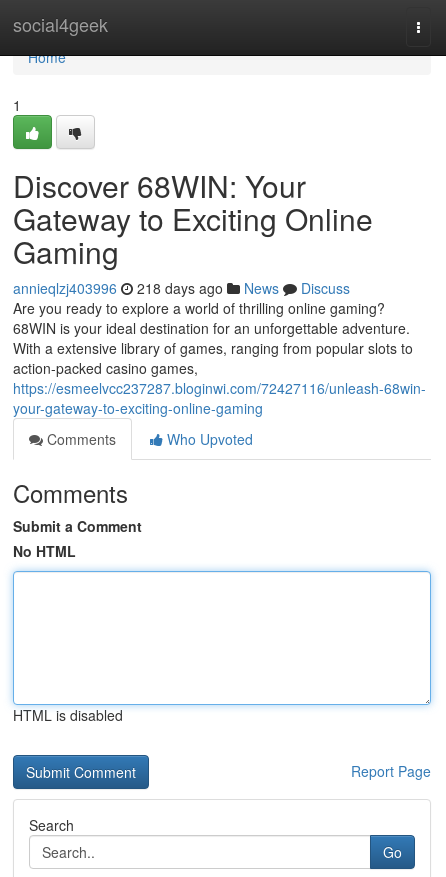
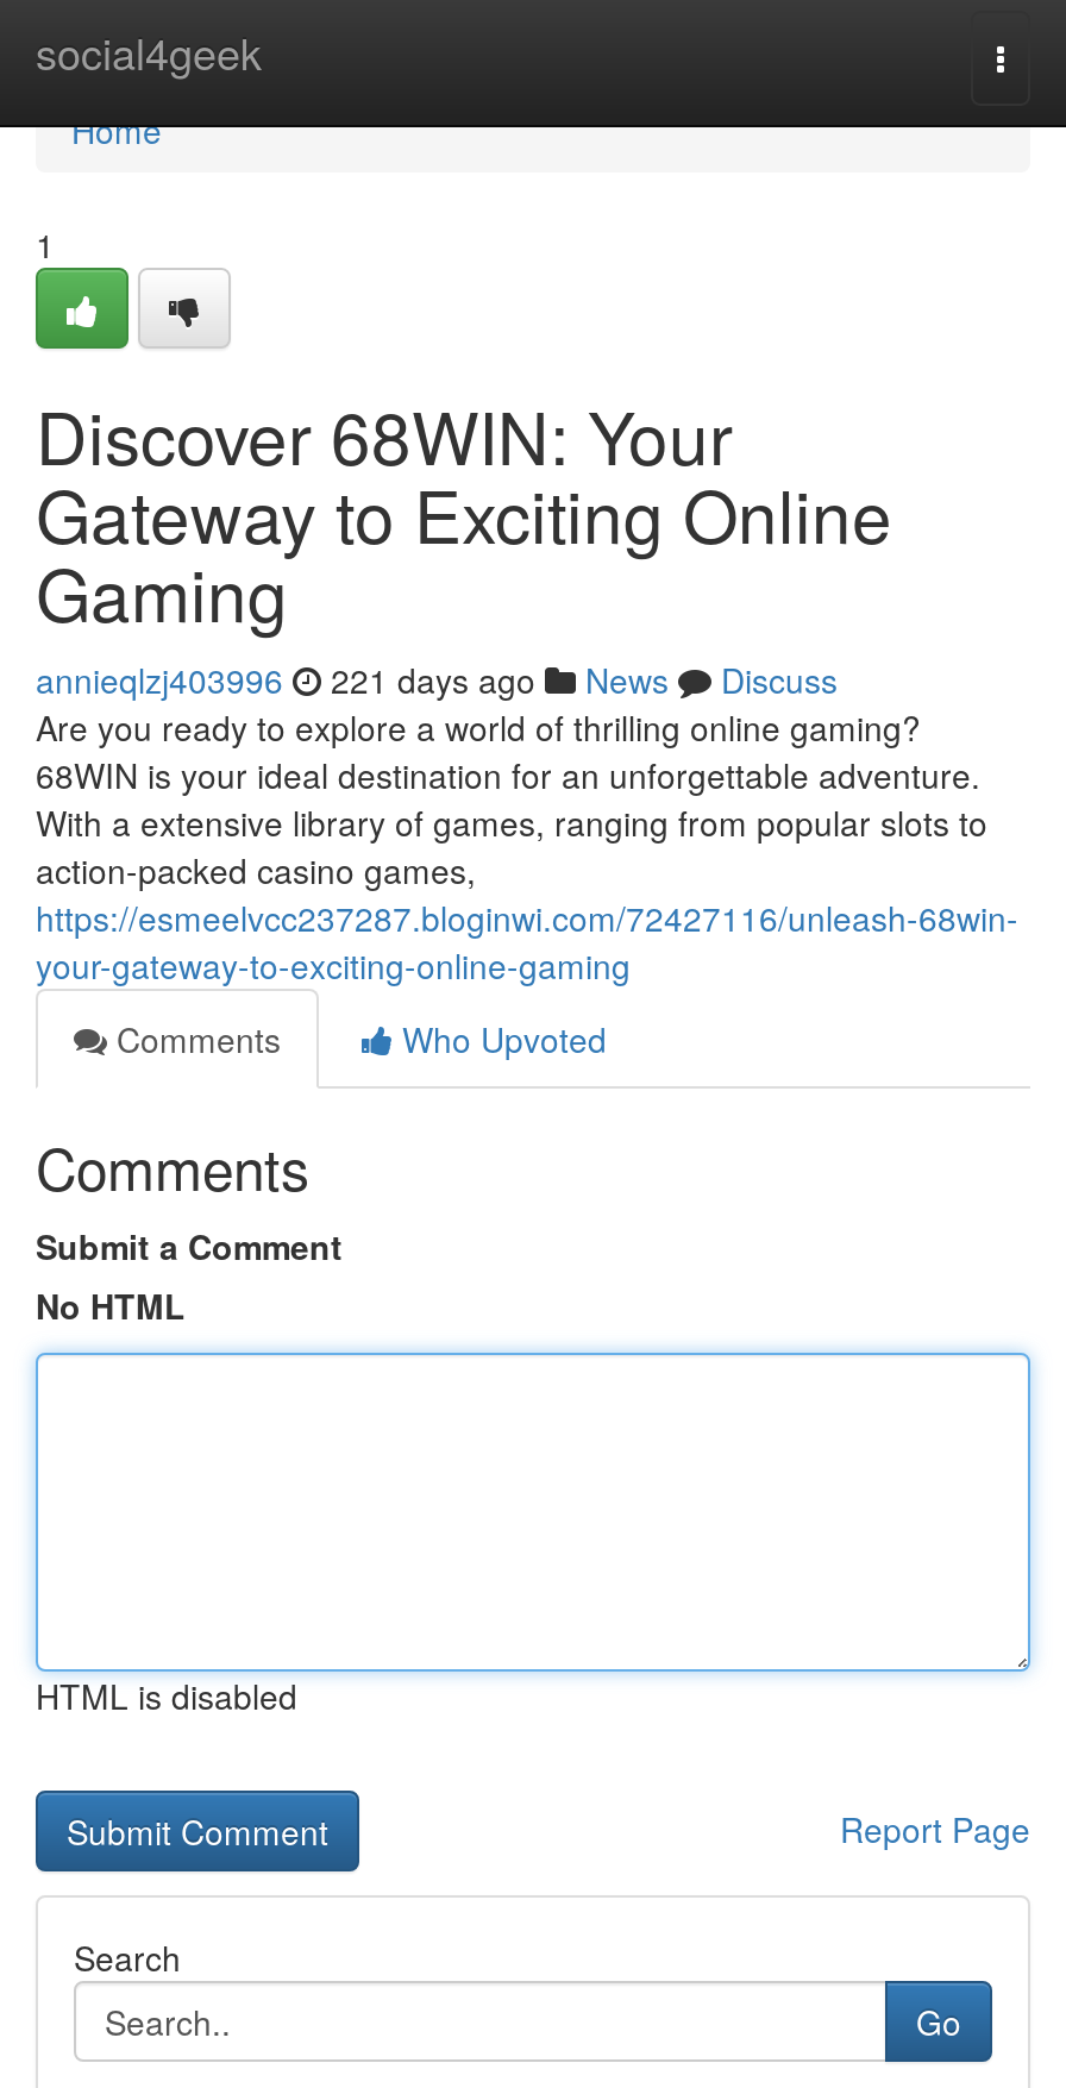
[13,278,350,298] annieqlzj403996 218 days ago News Discuss -> [36,656,838,703] annieqlzj403996 221 days ago News Discuss

